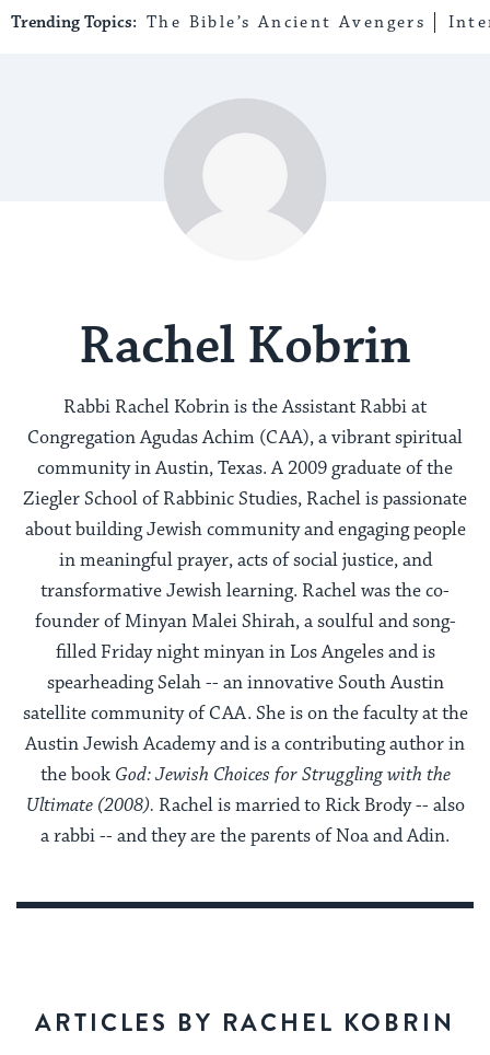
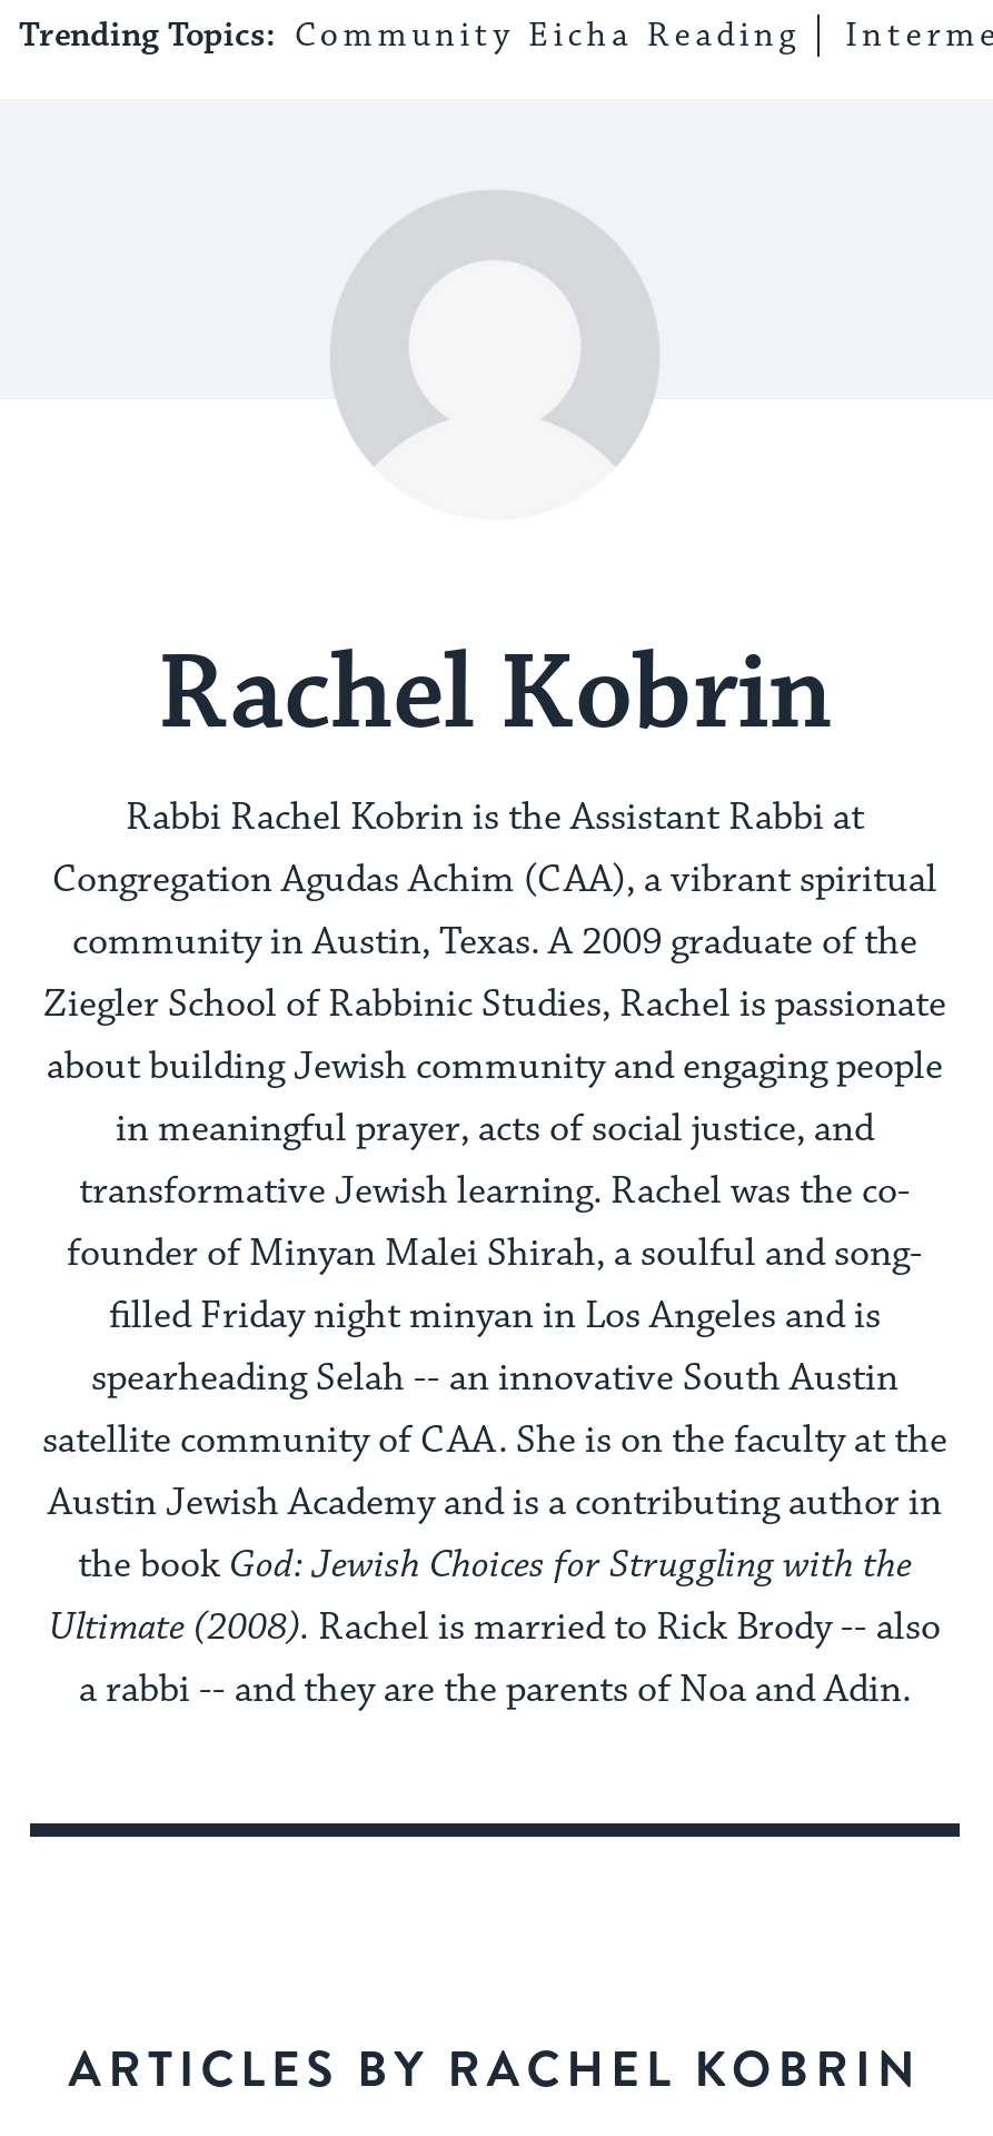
[11,12,426,33] Trending Topics: The Bible’s Ancient Avengers -> [19,14,800,57] Trending Topics: Community Eicha Reading

